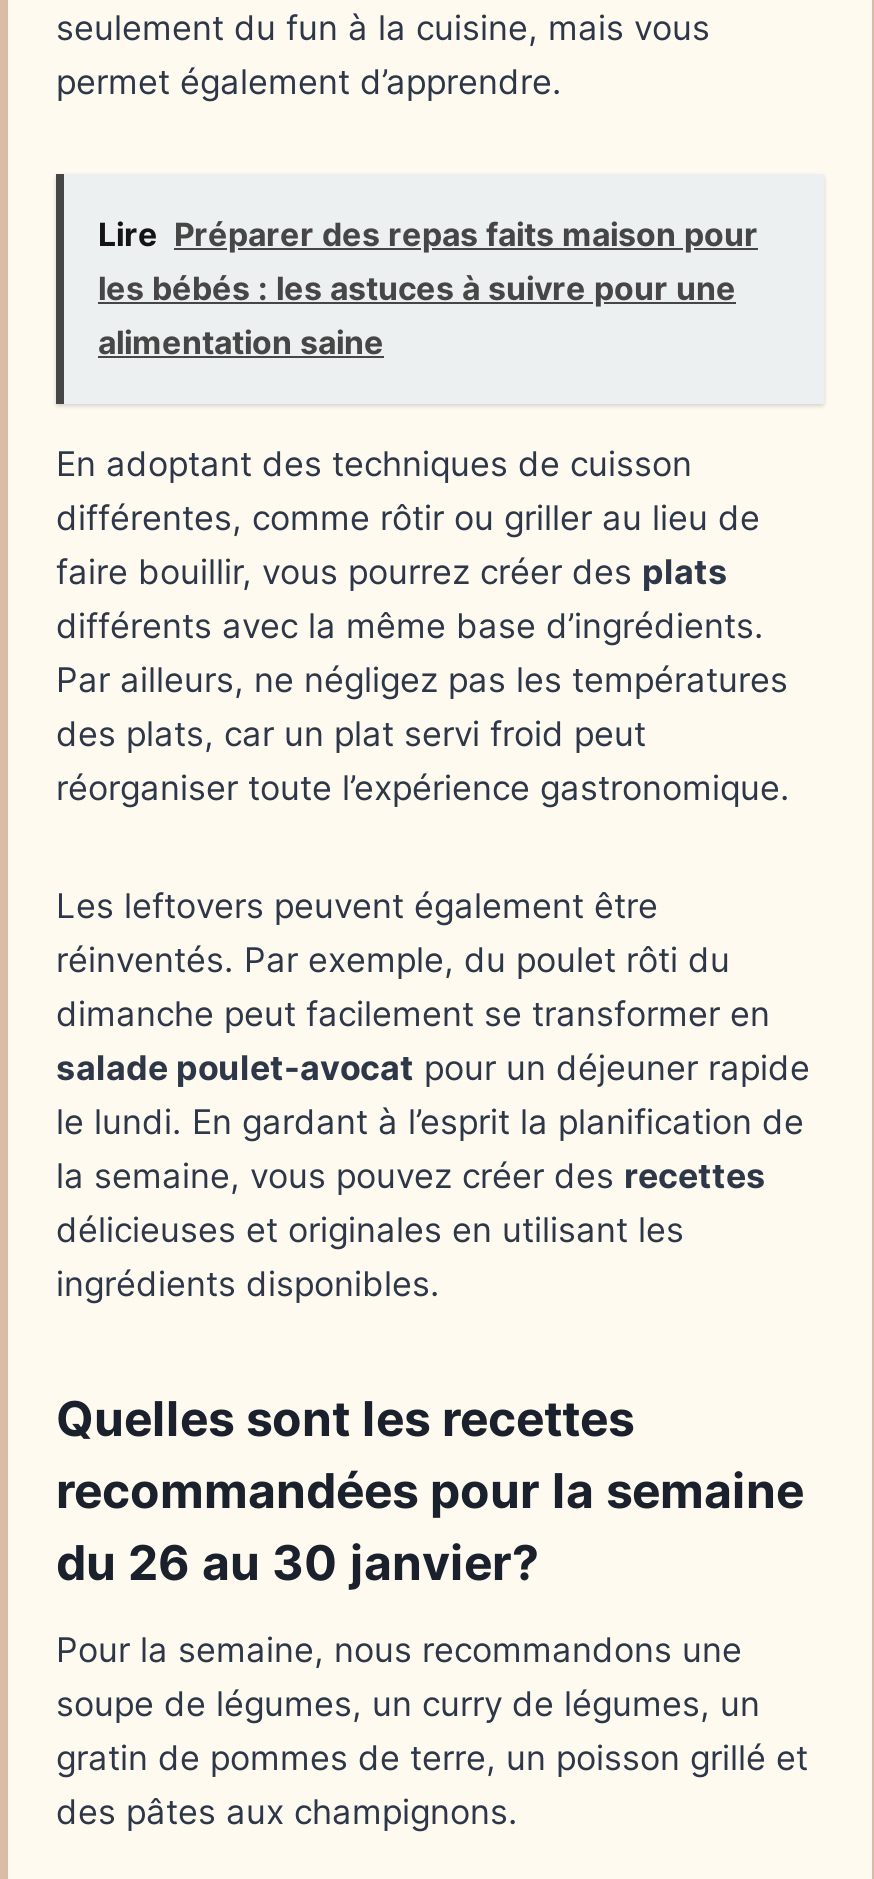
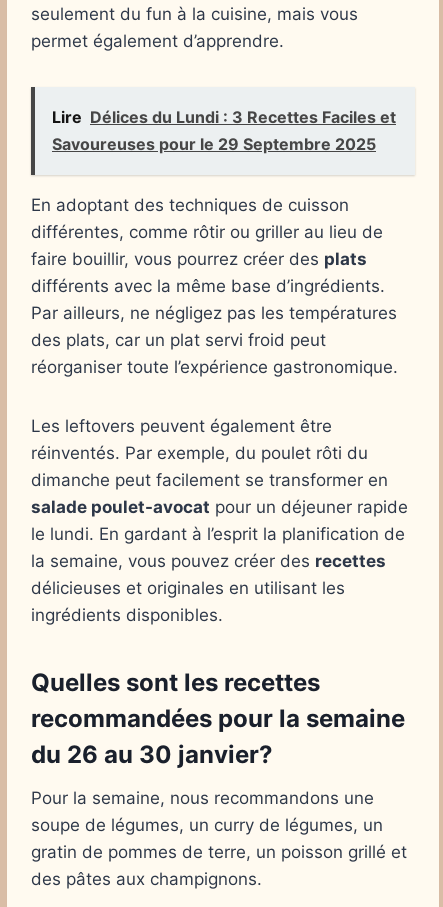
[98,215,758,363] Lire Préparer des repas faits maison pour | les bébés : les astuces à suivre pour une | alimentation saine -> [52,107,396,154] Lire Délices du Lundi : 3 Recettes Faciles et | Savoureuses pour le 29 Septembre 2025

